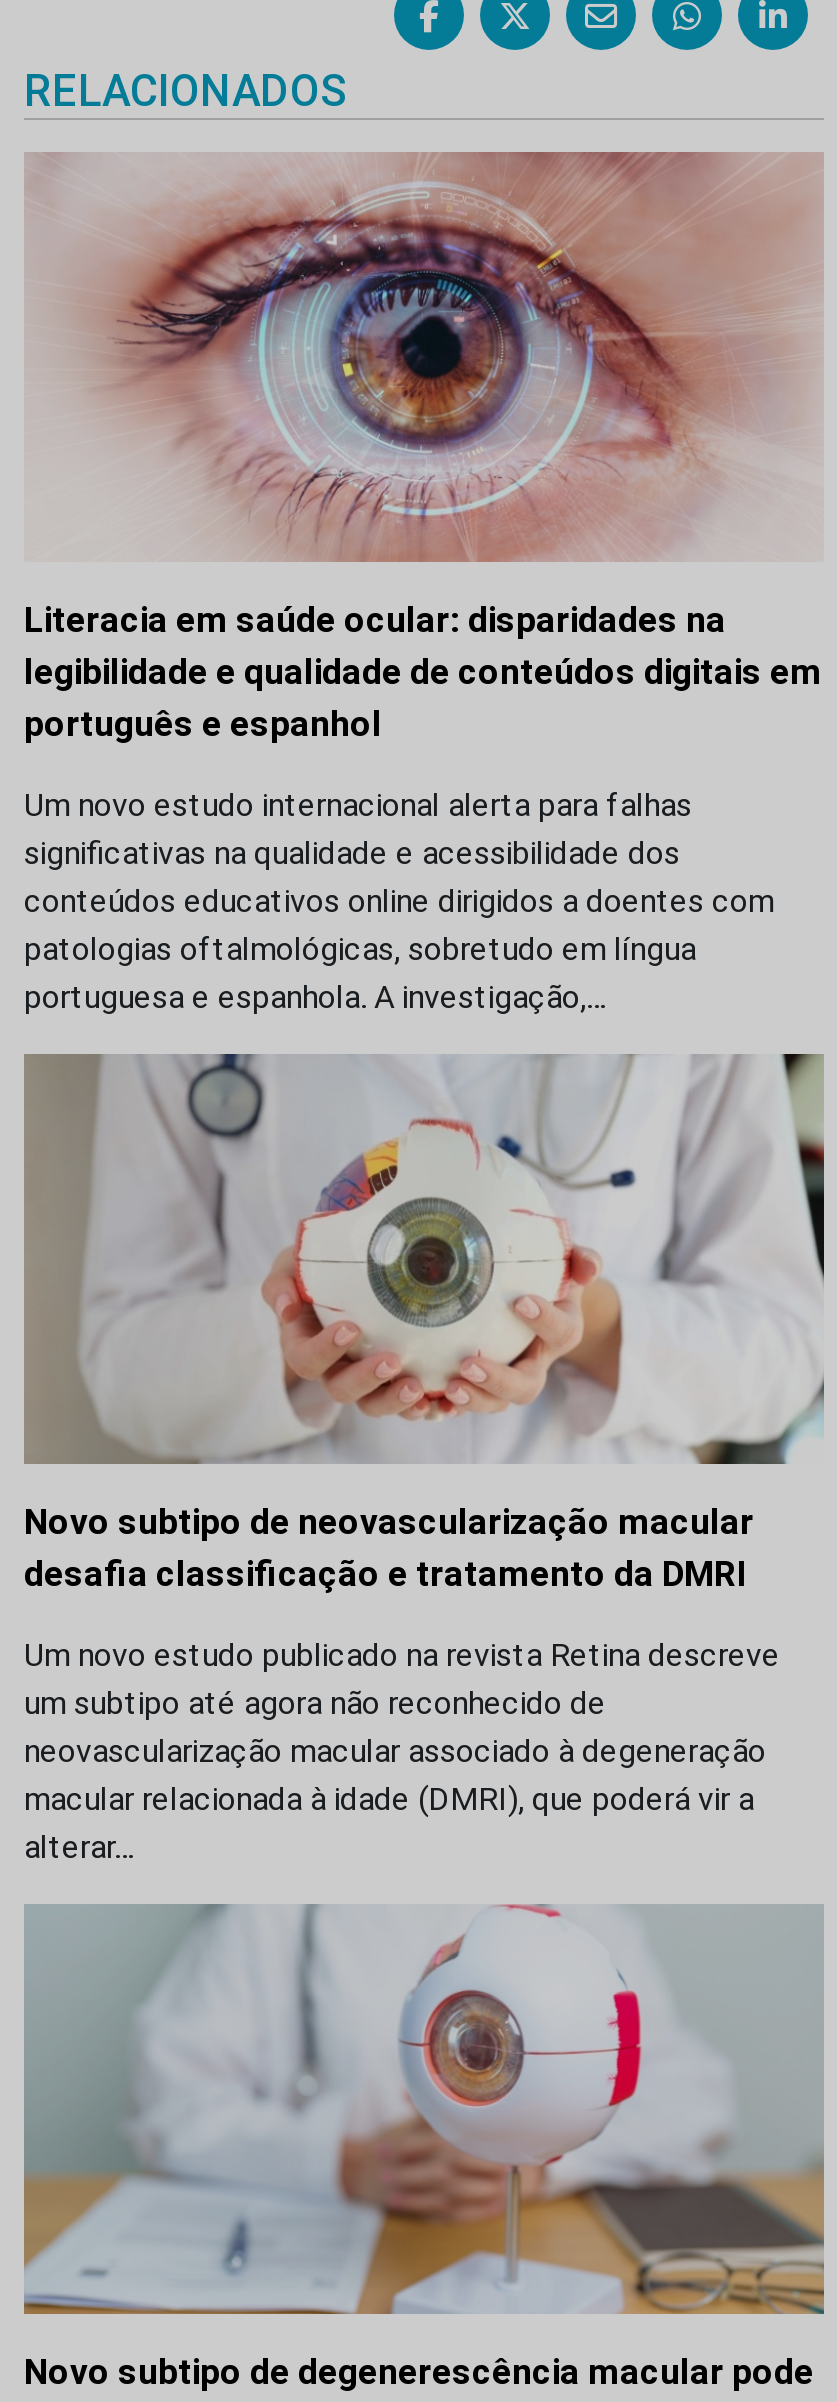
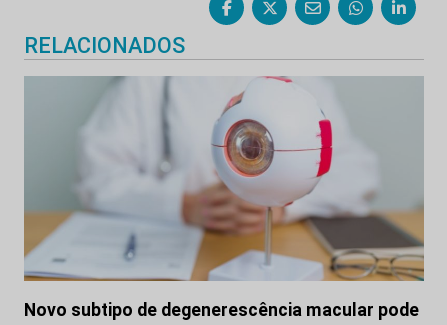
[24,150,822,1017] [image] | Literacia em saúde ocular: disparidades na | legibilidade e qualidade de conteúdos digitais em | português e espanhol | Um novo estudo internacional alerta para falhas | significativas na qualidade e acessibilidade dos | conteúdos educativos online dirigidos a doentes com | patologias oftalmológicas, sobretudo em língua | portuguesa e espanhola. A investigação,… -> none
[22,1052,826,1867] [image] | Novo subtipo de neovascularização macular | desafia classificação e tratamento da DMRI | Um novo estudo publicado na revista Retina descreve | um subtipo até agora não reconhecido de | neovascularização macular associado à degeneração | macular relacionada à idade (DMRI), que poderá vir a | alterar… -> none

